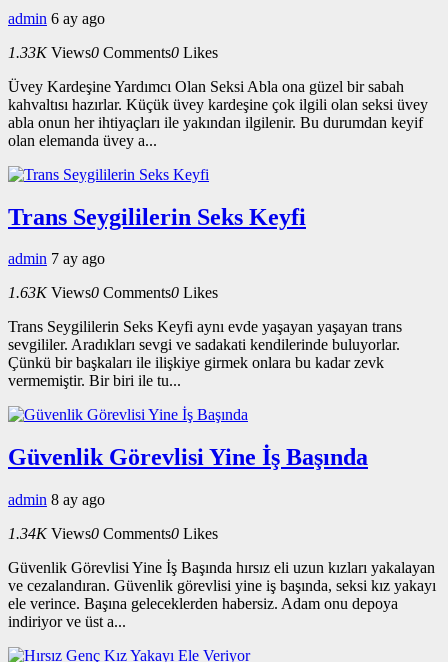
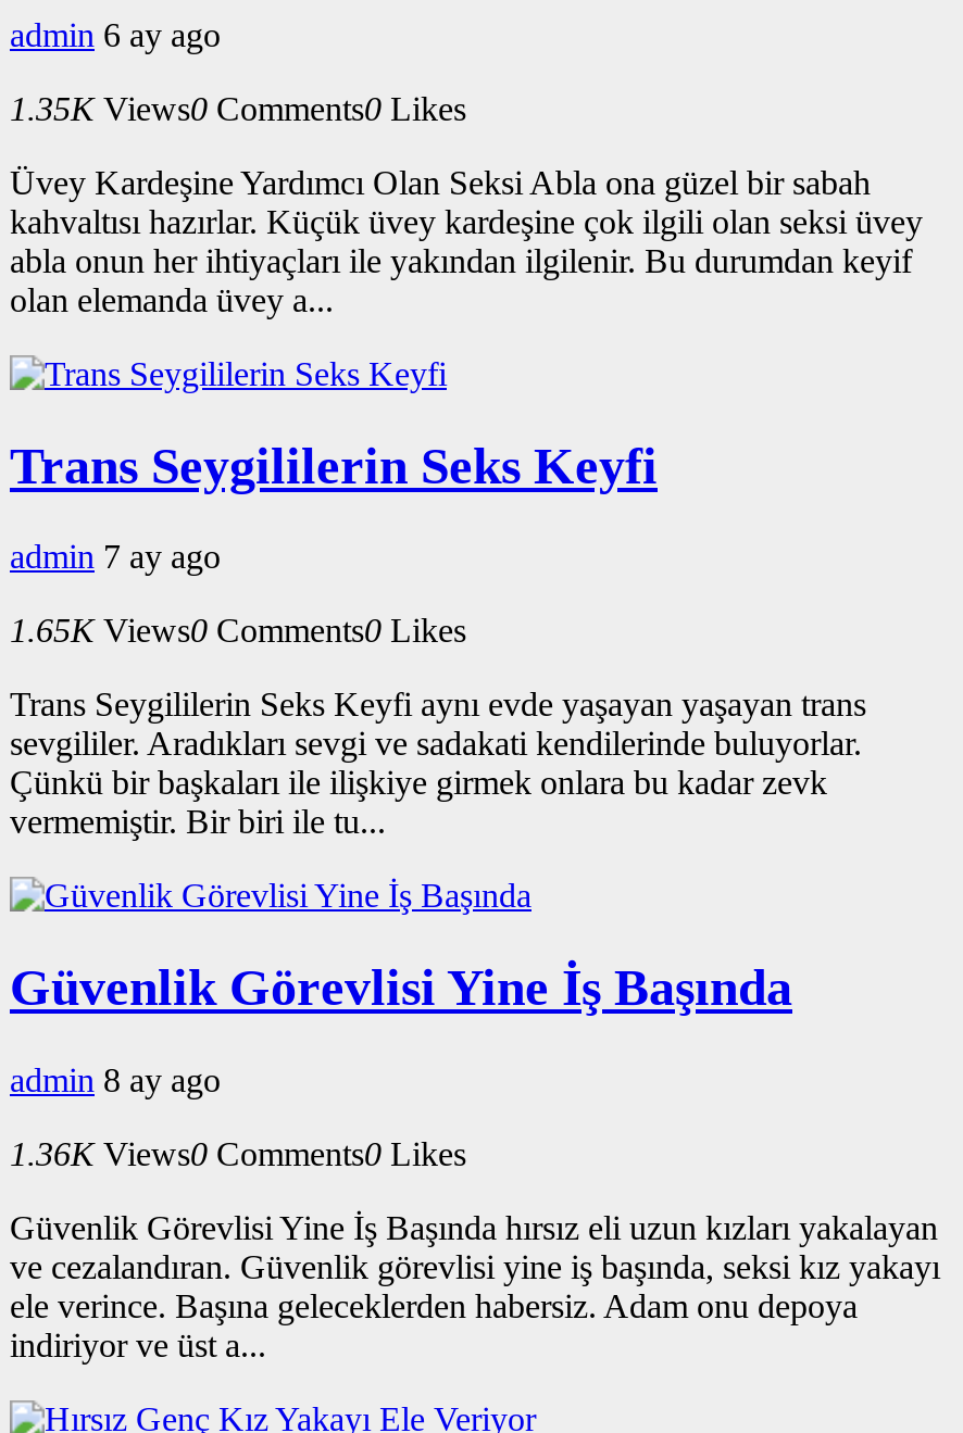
[8,44,218,61] 1.33K Views0 Comments0 Likes -> [10,89,466,126] 1.35K Views0 Comments0 Likes
[8,284,218,301] 1.63K Views0 Comments0 Likes -> [10,613,466,649] 1.65K Views0 Comments0 Likes
[8,525,218,542] 1.34K Views0 Comments0 Likes -> [10,1136,466,1173] 1.36K Views0 Comments0 Likes

